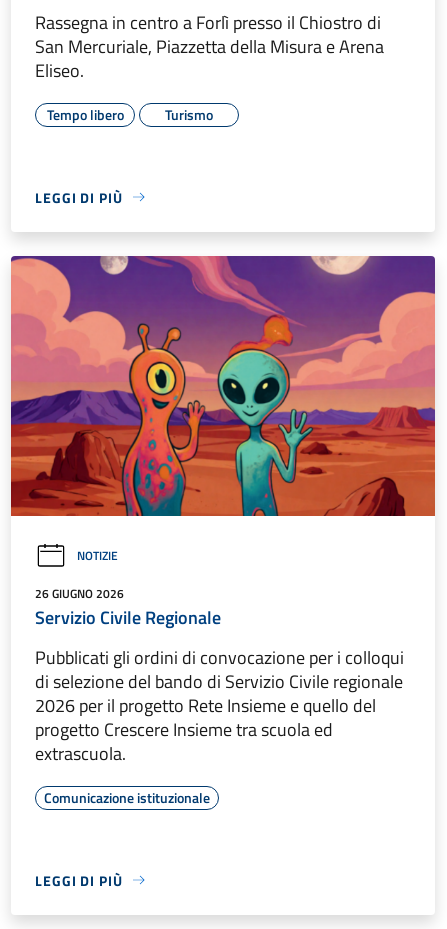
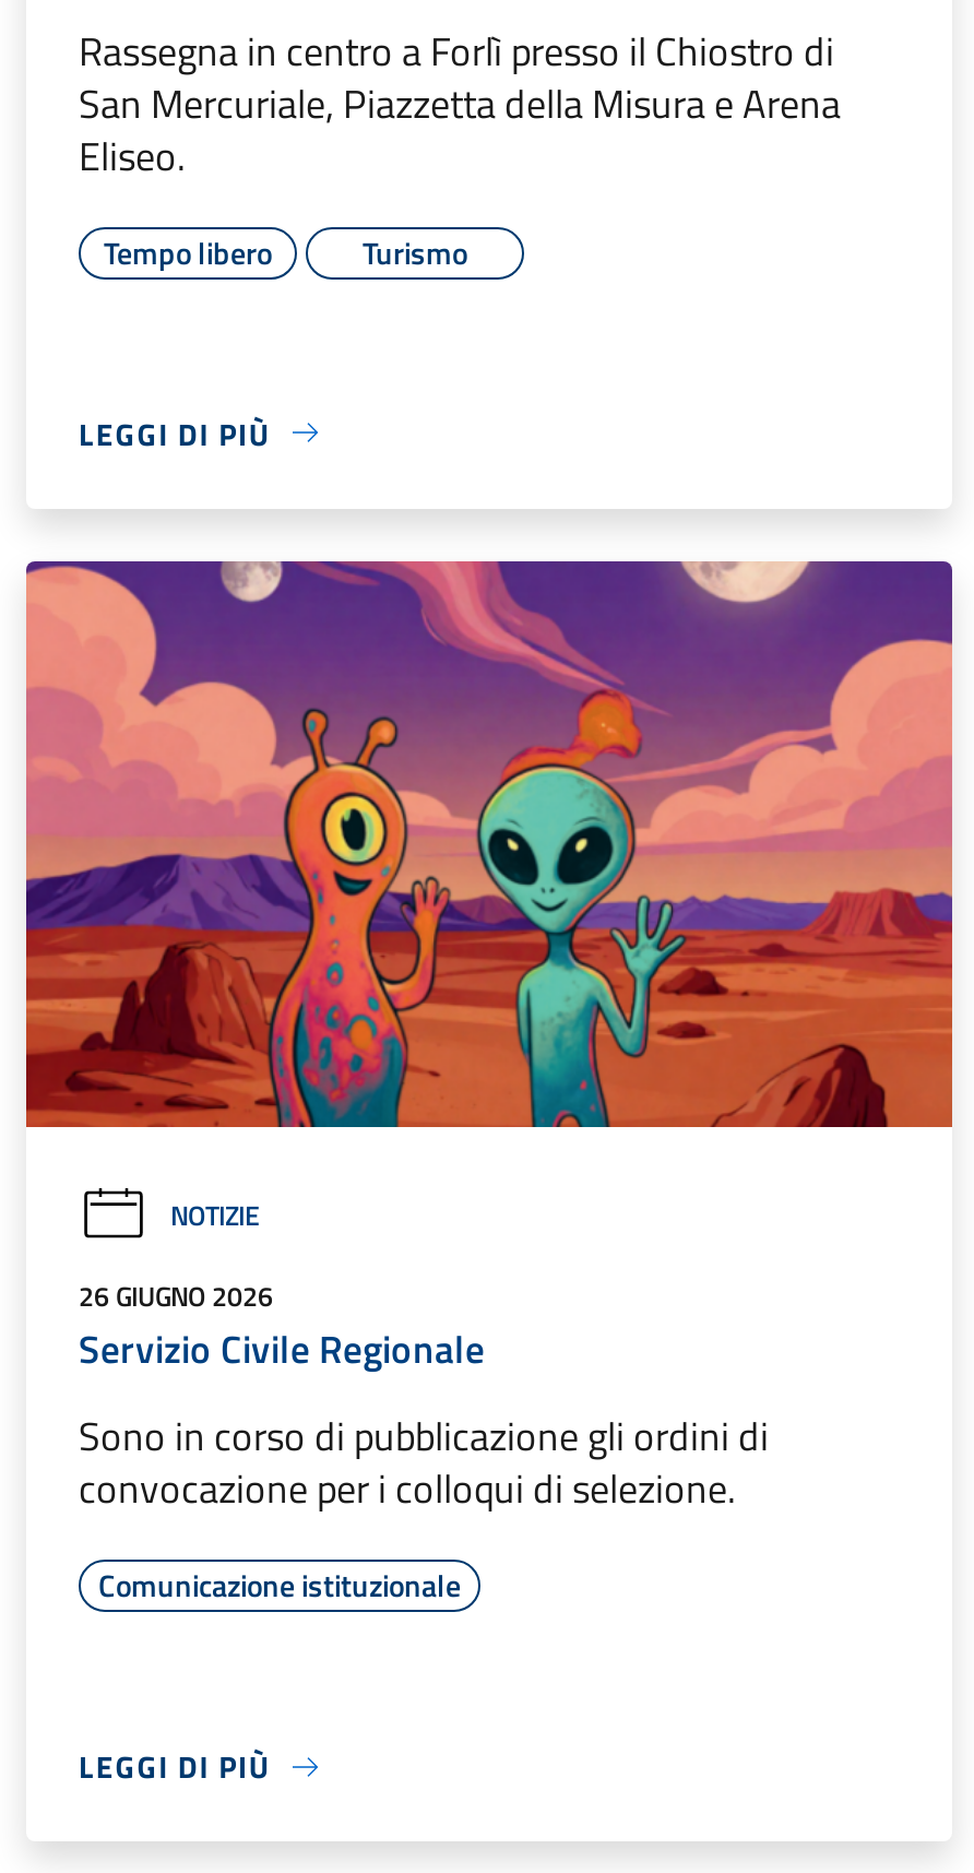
[35,644,404,767] Pubblicati gli ordini di convocazione per i colloqui | di selezione del bando di Servizio Civile regionale | 2026 per il progetto Rete Insieme e quello del | progetto Crescere Insieme tra scuola ed | extrascuola. -> [79,1408,769,1519] Sono in corso di pubblicazione gli ordini di | convocazione per i colloqui di selezione.

